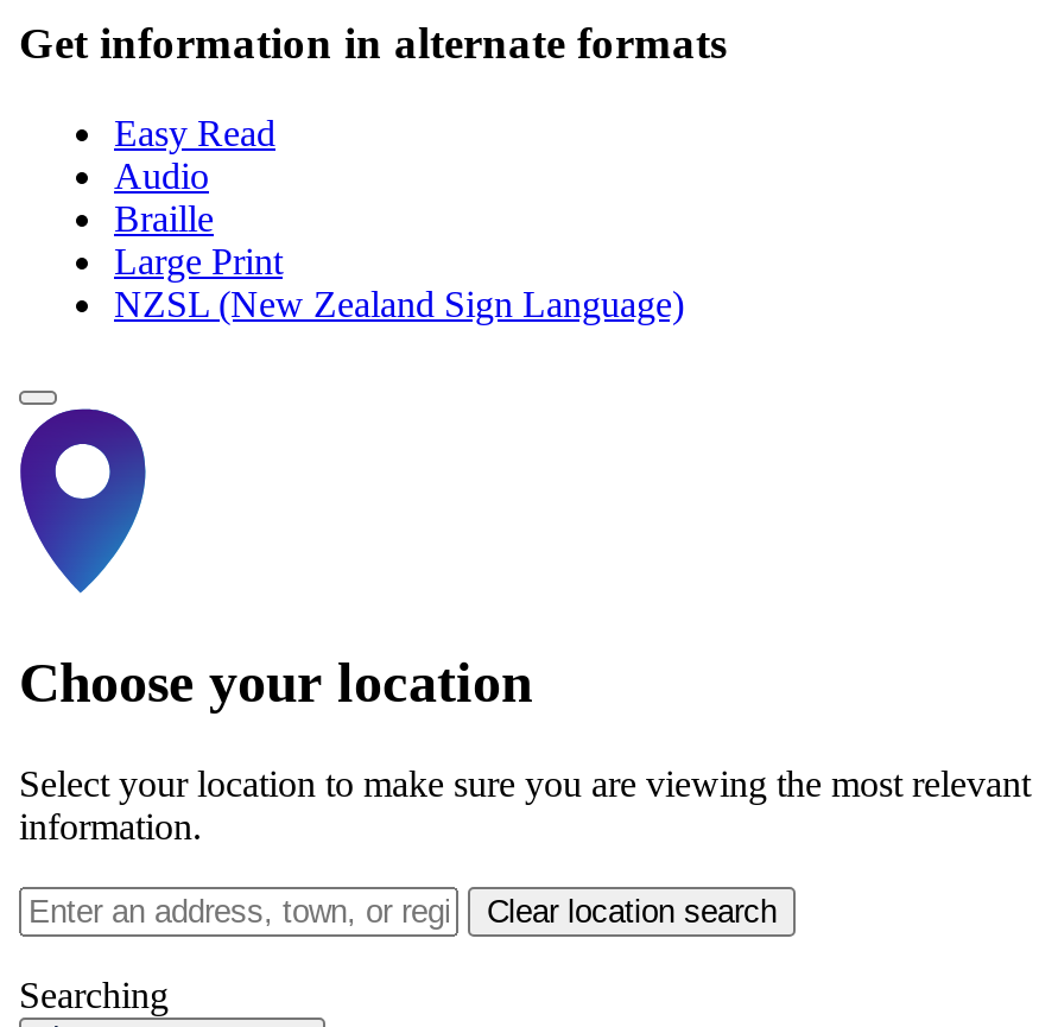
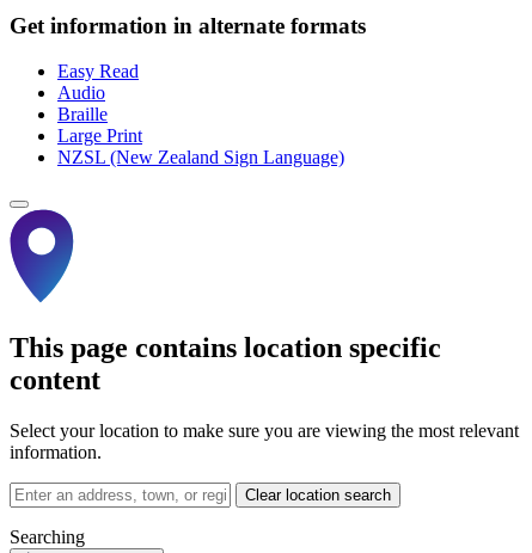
[19,652,532,714] Choose your location -> [10,332,441,395] This page contains location specific | content

